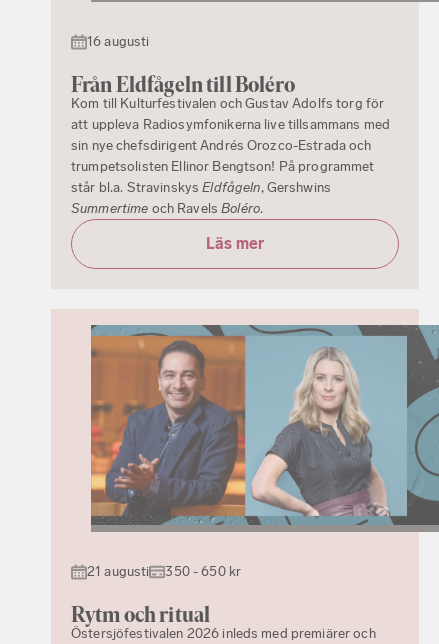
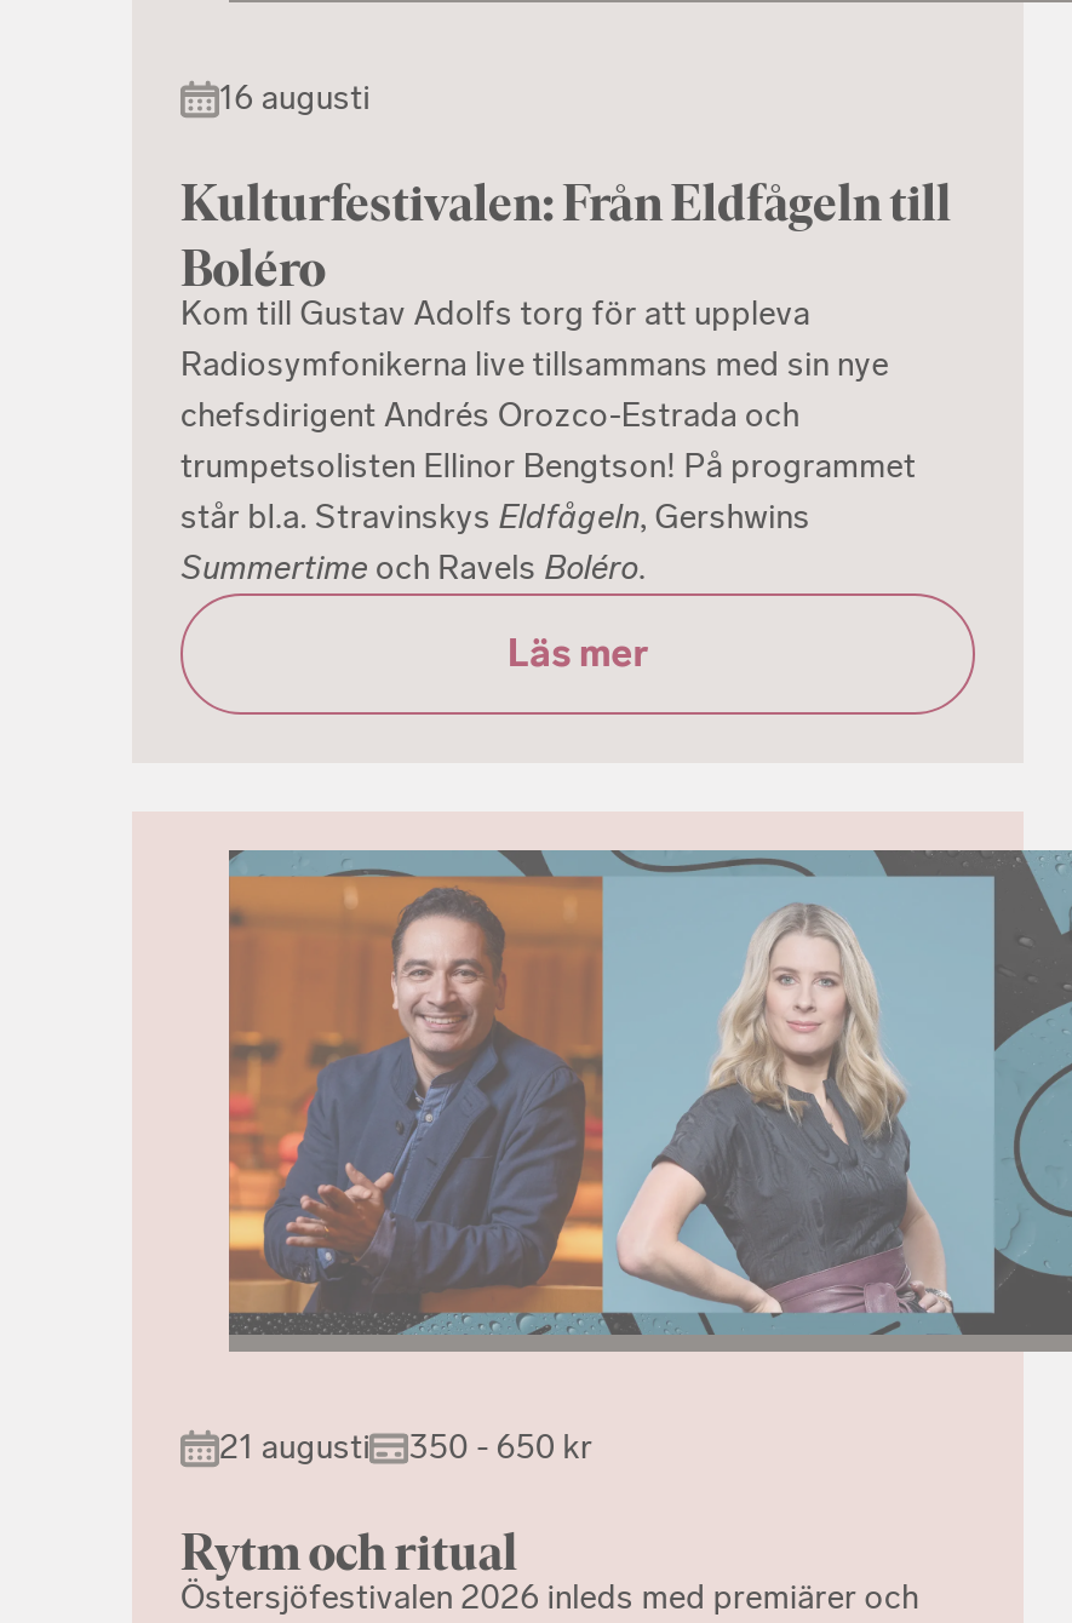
[71,72,390,154] Från Eldfågeln till Boléro | Kom till Kulturfestivalen och Gustav Adolfs torg för | att uppleva Radiosymfonikerna live tillsammans med | sin nye chefsdirigent Andrés Orozco-Estrada och -> [180,173,951,437] Kulturfestivalen: Från Eldfågeln till | Boléro | Kom till Gustav Adolfs torg för att uppleva | Radiosymfonikerna live tillsammans med sin nye | chefsdirigent Andrés Orozco-Estrada och

